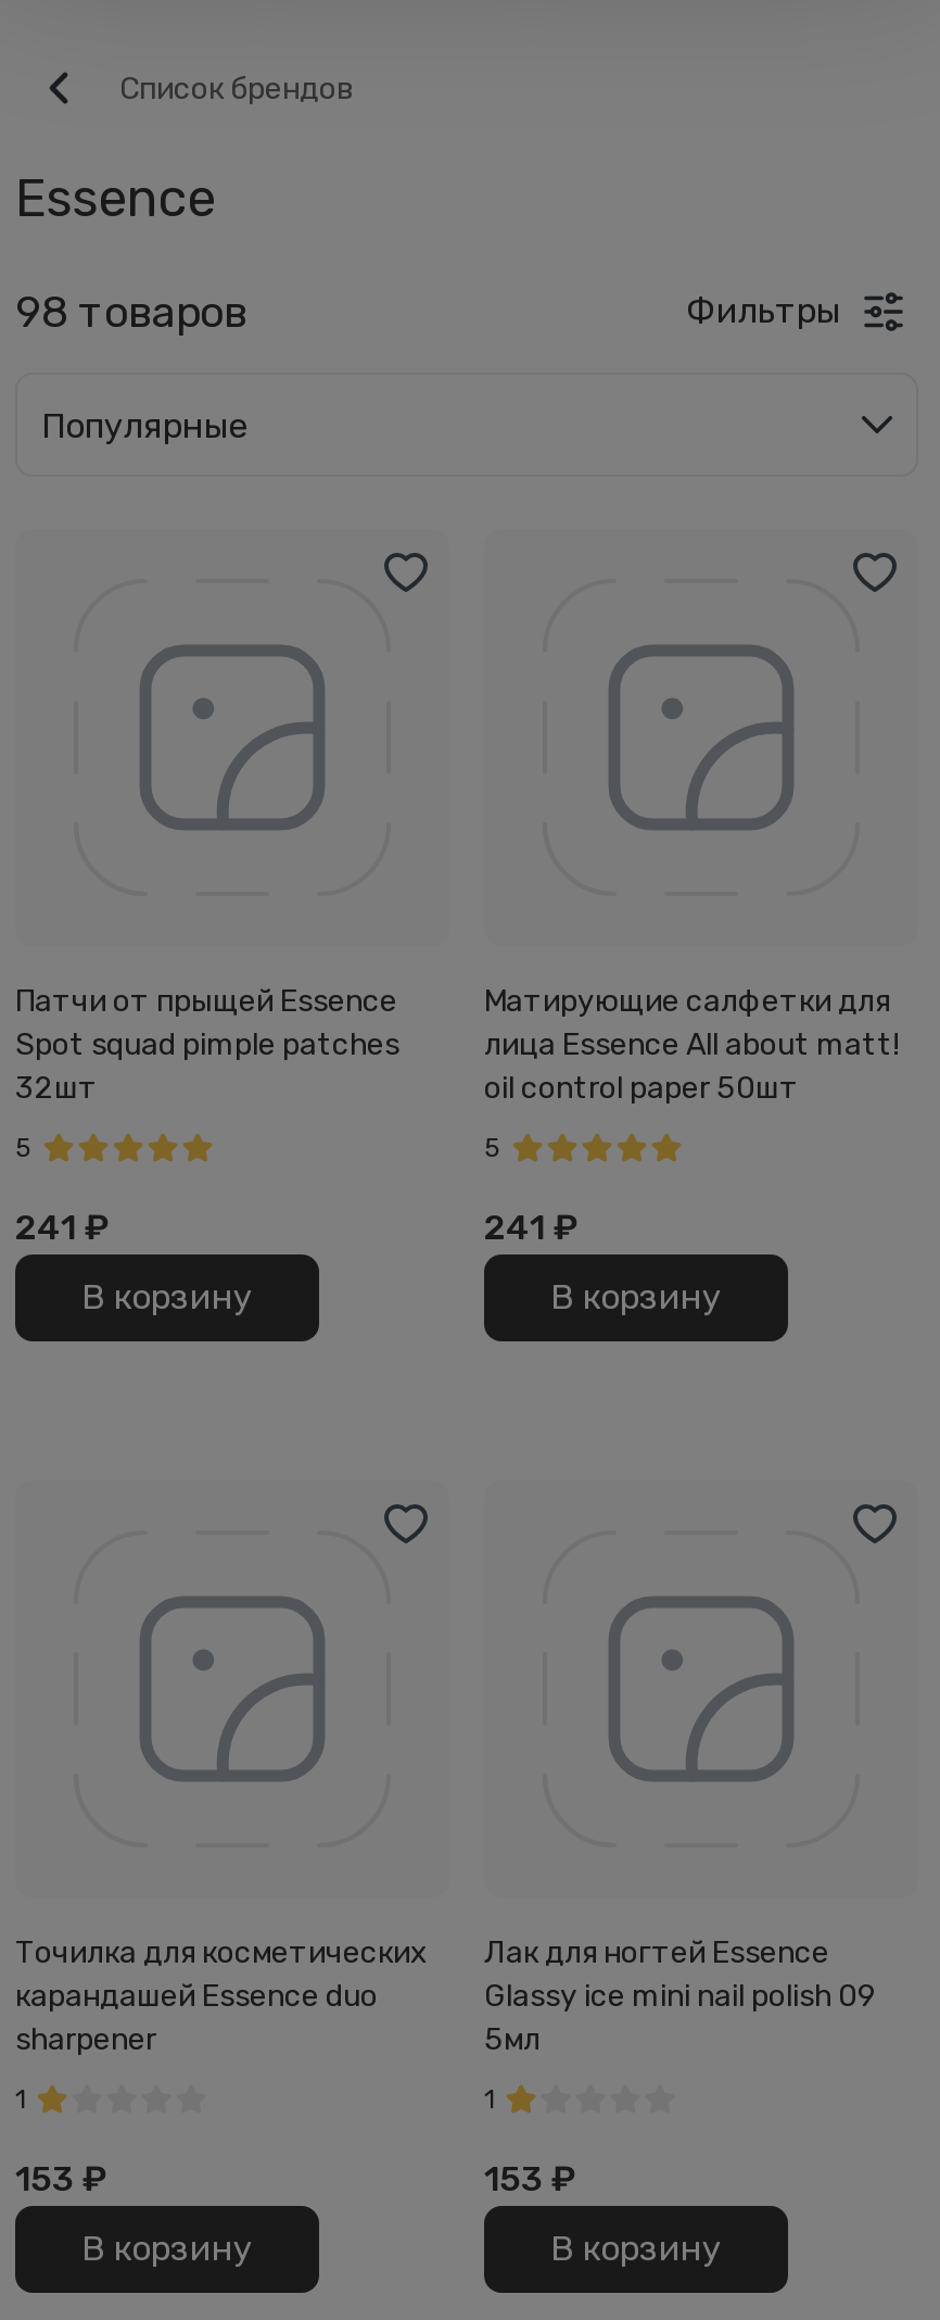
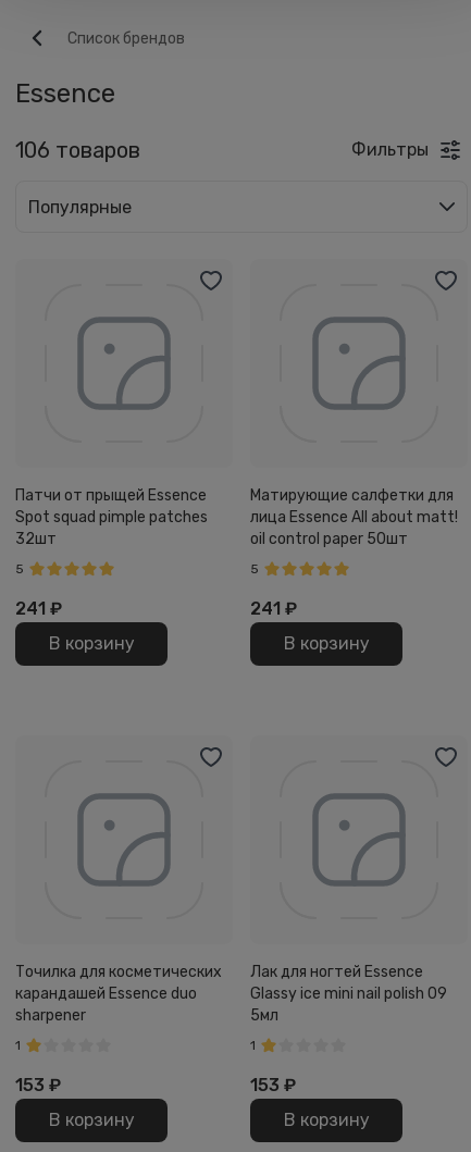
[15,286,247,338] 98 товаров -> [15,137,140,163] 106 товаров

